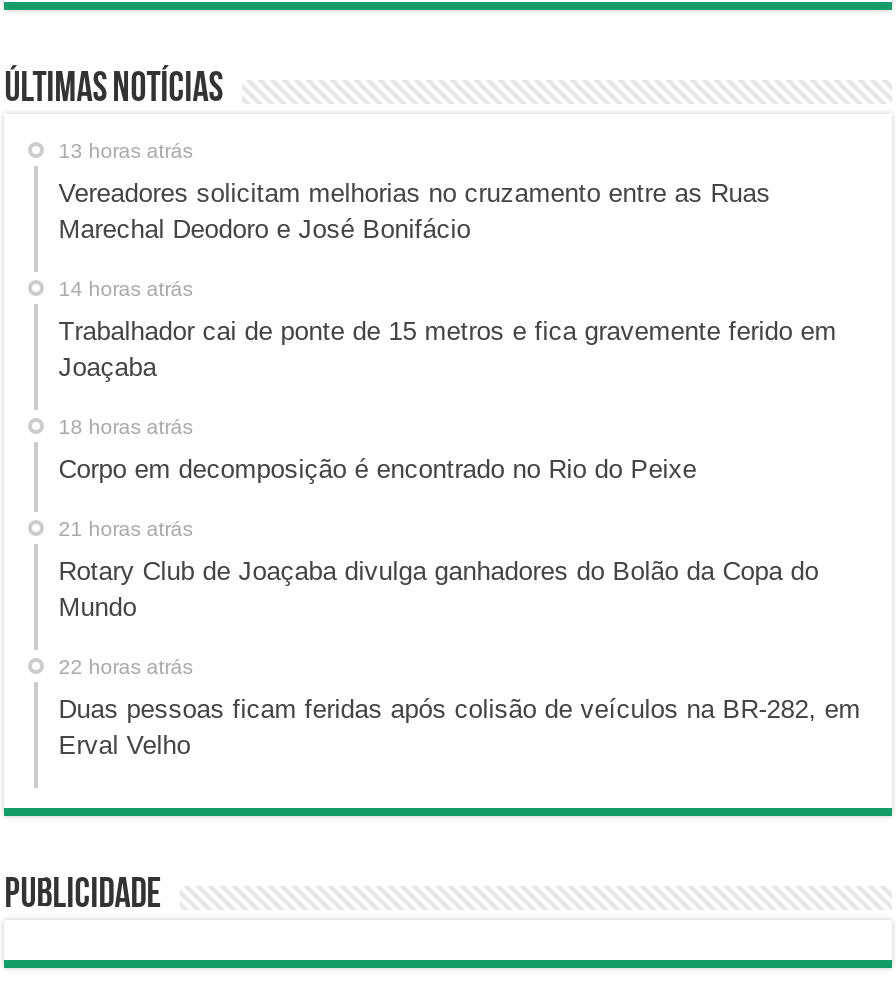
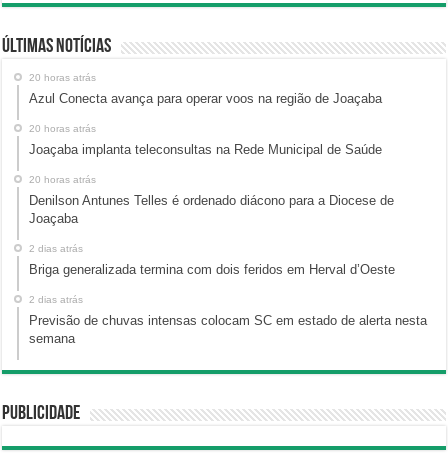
[58,140,836,346] 13 horas atrás | Vereadores solicitam melhorias no cruzamento entre as Ruas | Marechal Deodoro e José Bonifácio | 14 horas atrás | Trabalhador cai de ponte de 15 metros e fica gravemente ferido em -> [29,72,394,208] 20 horas atrás | Azul Conecta avança para operar voos na região de Joaçaba | 20 horas atrás | Joaçaba implanta teleconsultas na Rede Municipal de Saúde | 20 horas atrás | Denilson Antunes Telles é ordenado diácono para a Diocese de
moved [58,352,156,382] -> [29,211,78,226]: Joaçaba
[58,416,860,760] 18 horas atrás | Corpo em decomposição é encontrado no Rio do Peixe | 21 horas atrás | Rotary Club de Joaçaba divulga ganhadores do Bolão da Copa do | Mundo | 22 horas atrás | Duas pessoas ficam feridas após colisão de veículos na BR-282, em | Erval Velho -> [29,243,427,346] 2 dias atrás | Briga generalizada termina com dois feridos em Herval d’Oeste | 2 dias atrás | Previsão de chuvas intensas colocam SC em estado de alerta nesta | semana

